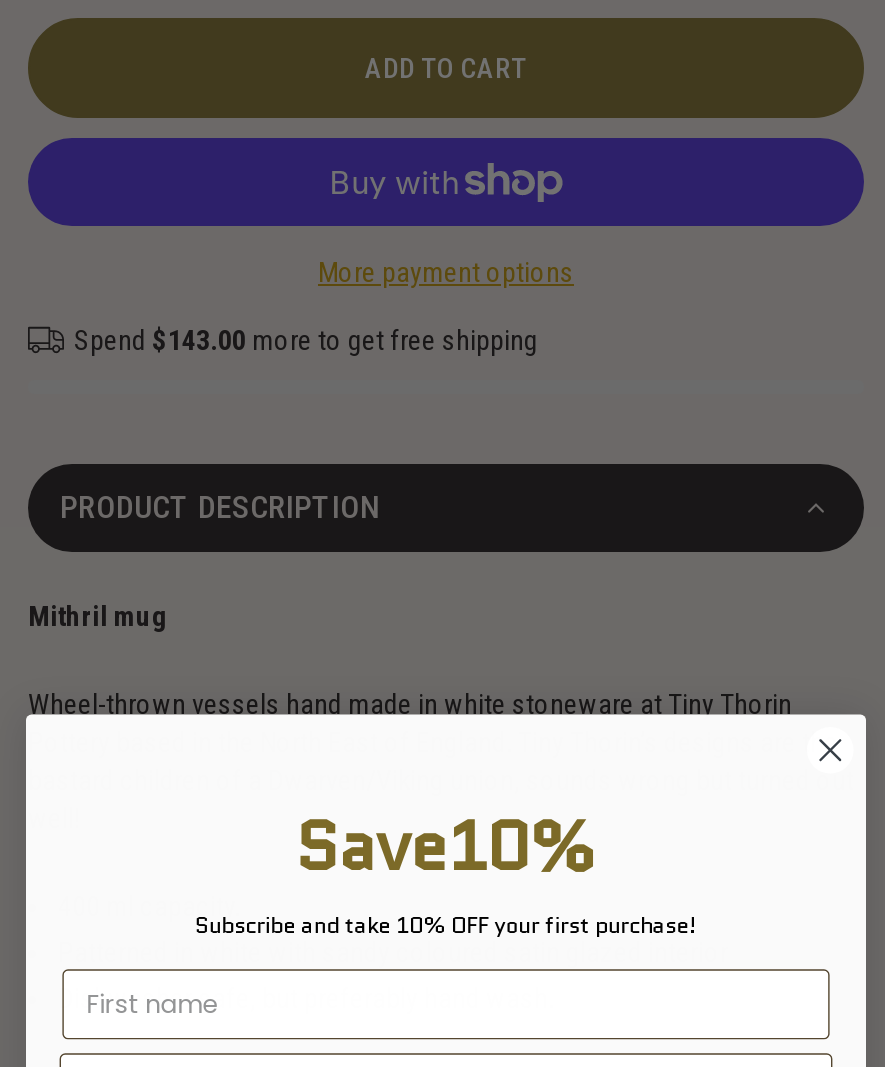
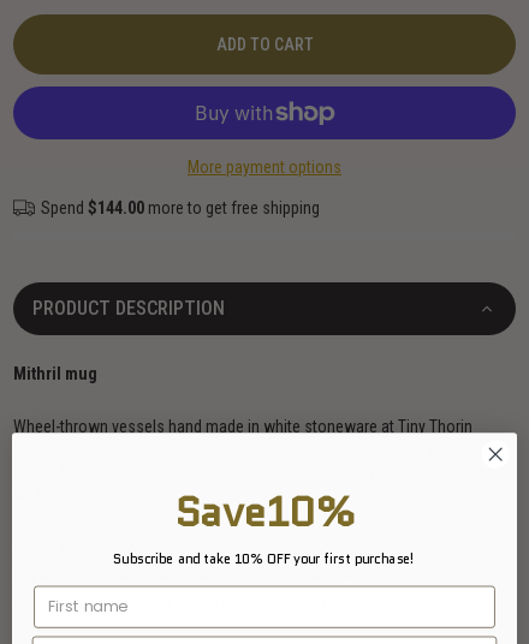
[74,324,538,356] Spend $143.00 more to get free shipping -> [41,198,320,217] Spend $144.00 more to get free shipping

